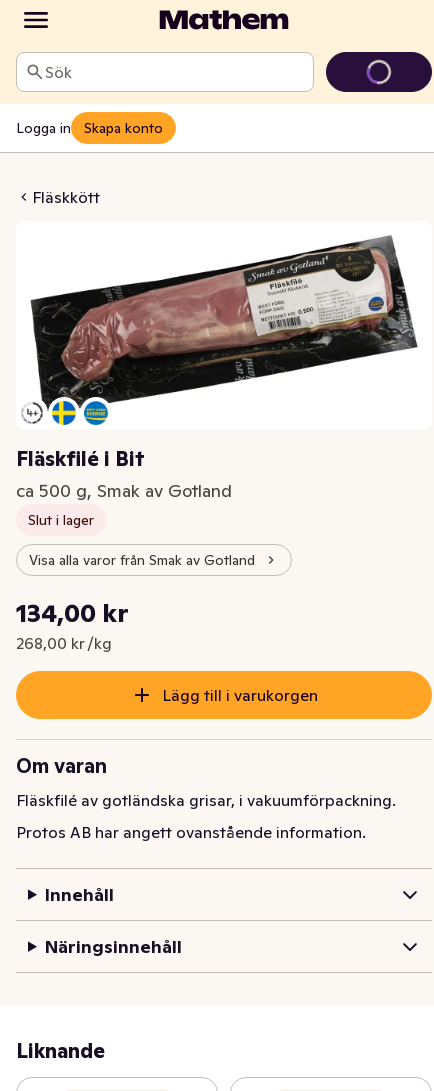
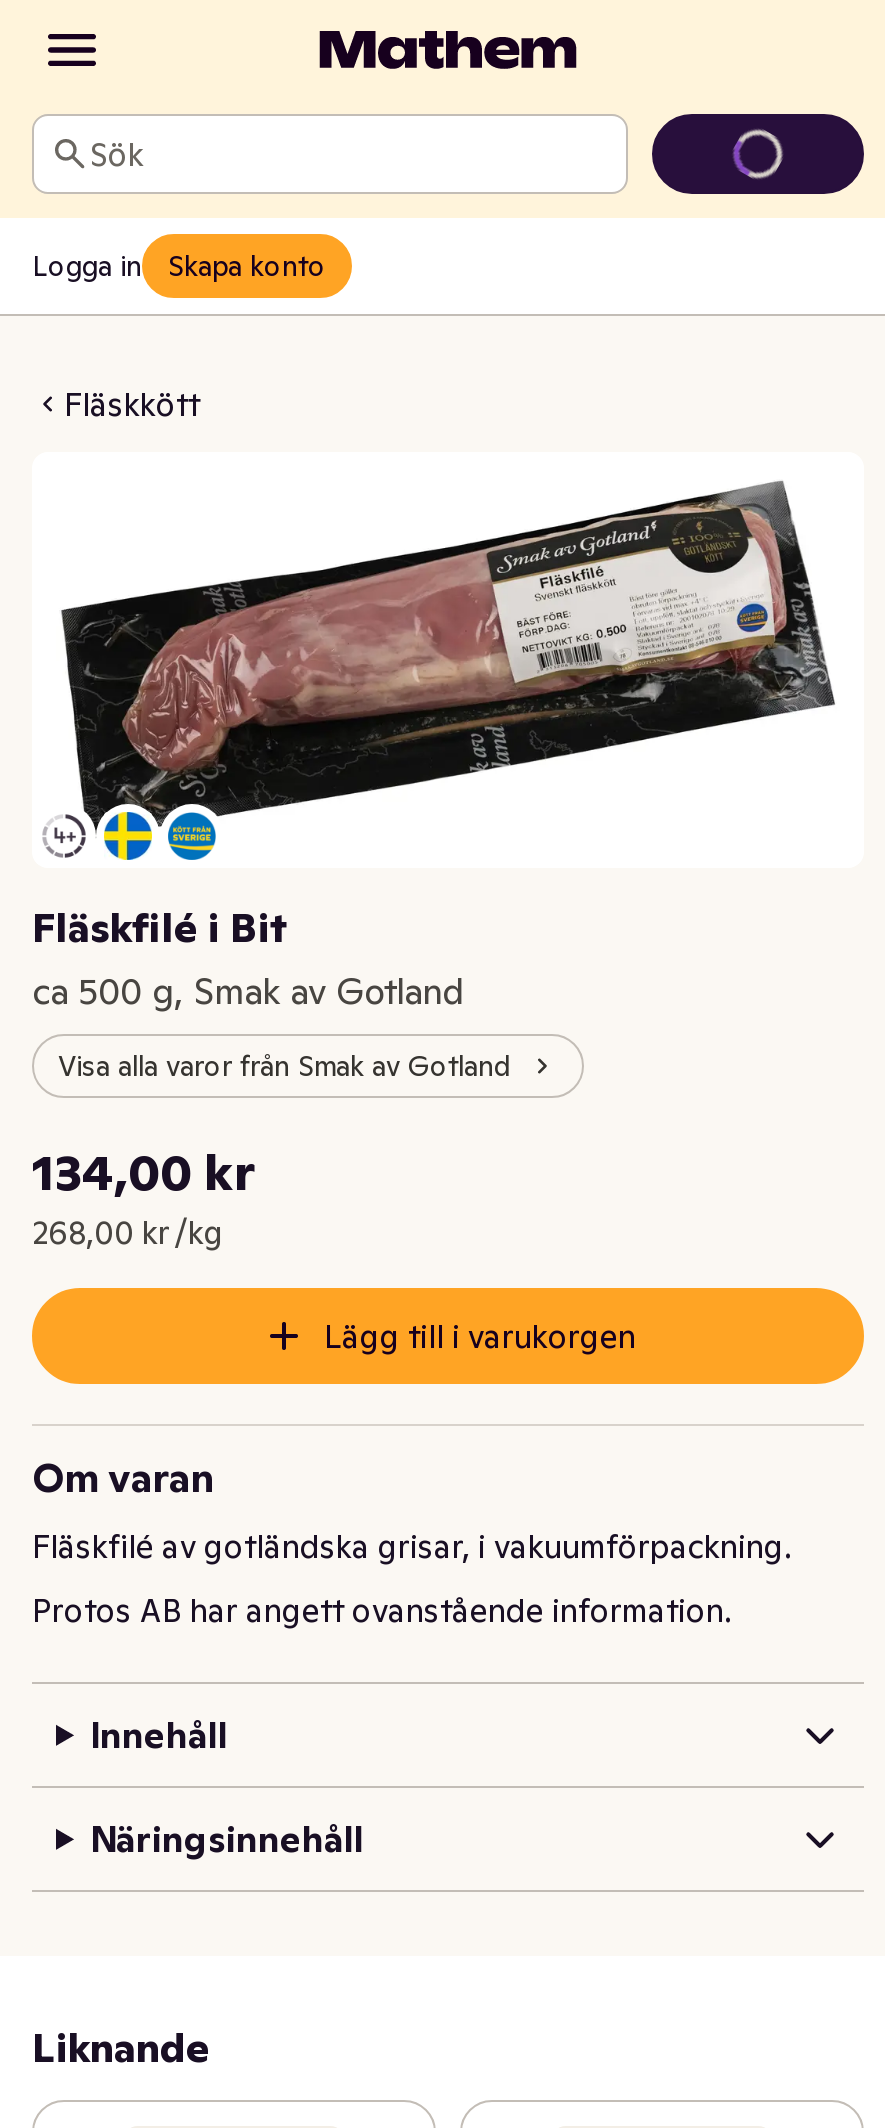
[28,511,94,529] Slut i lager -> none

